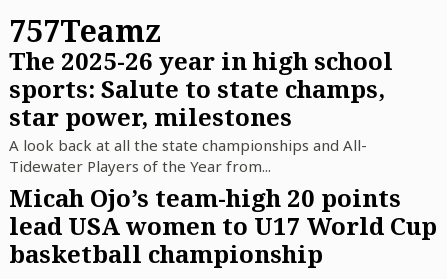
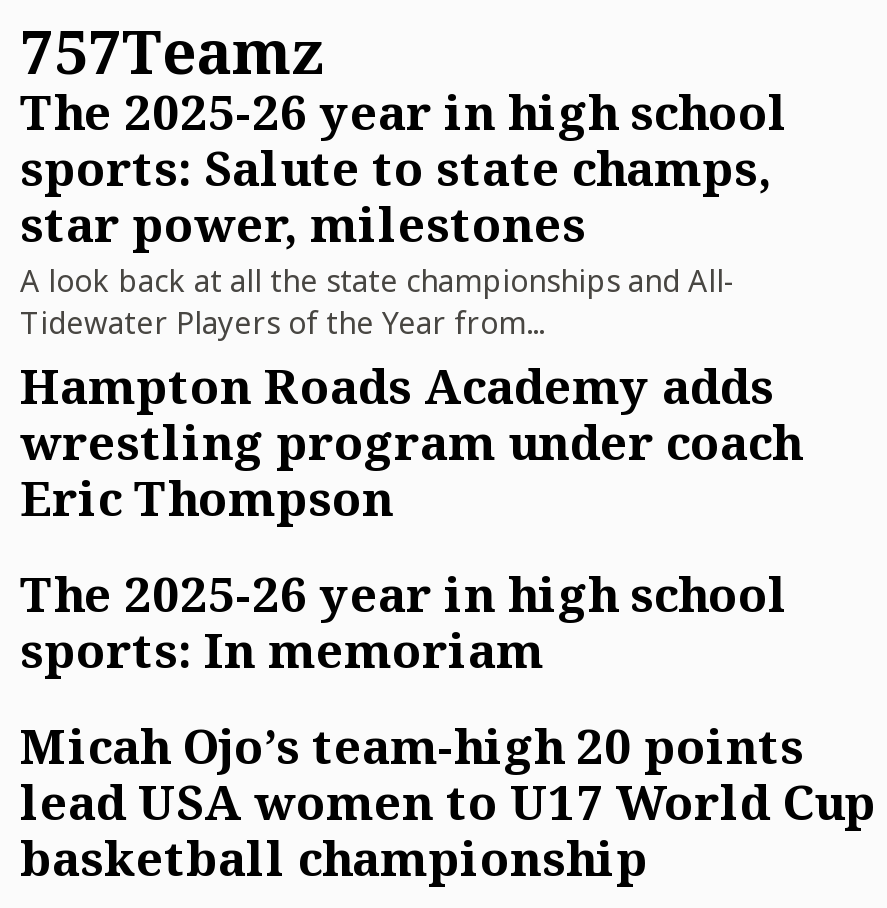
none -> [20,353,802,683] Hampton Roads Academy adds | wrestling program under coach | Eric Thompson | The 2025-26 year in high school | sports: In memoriam

